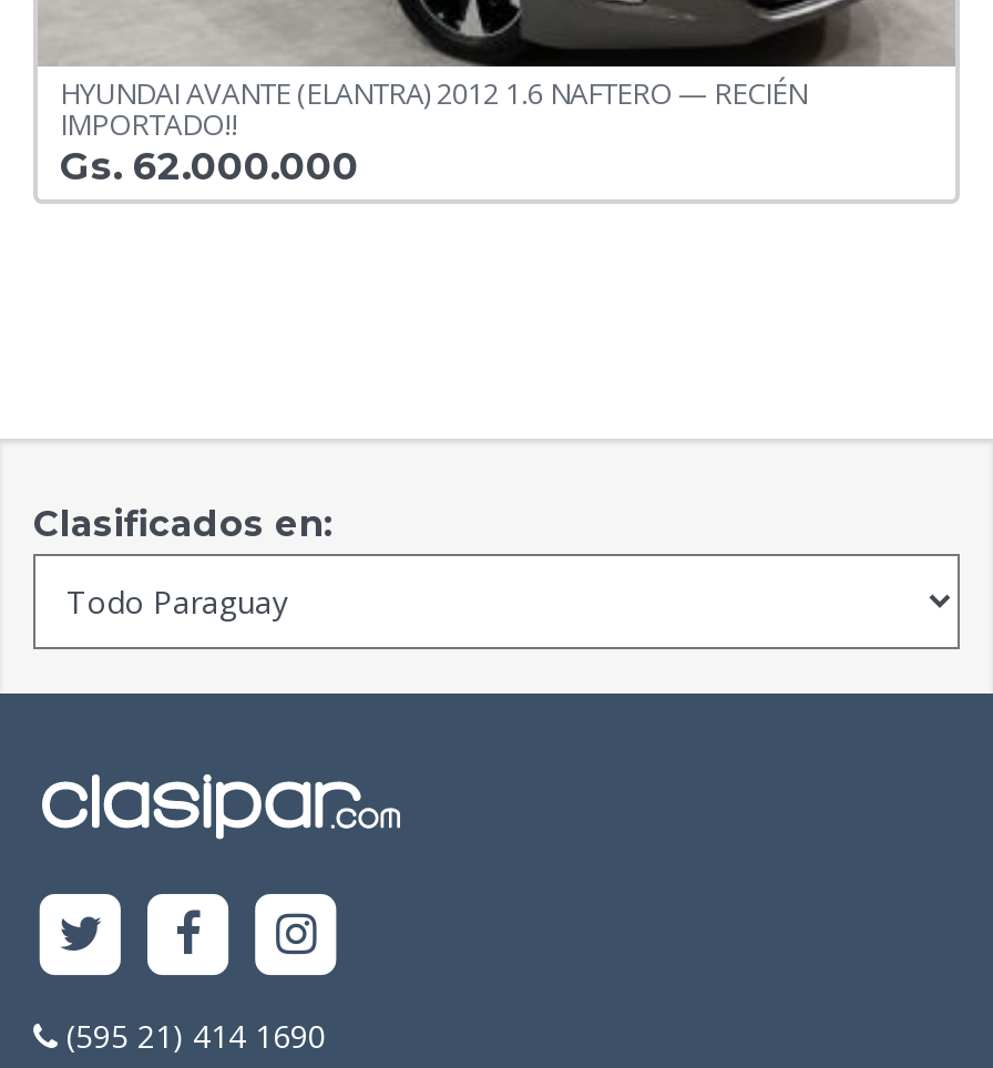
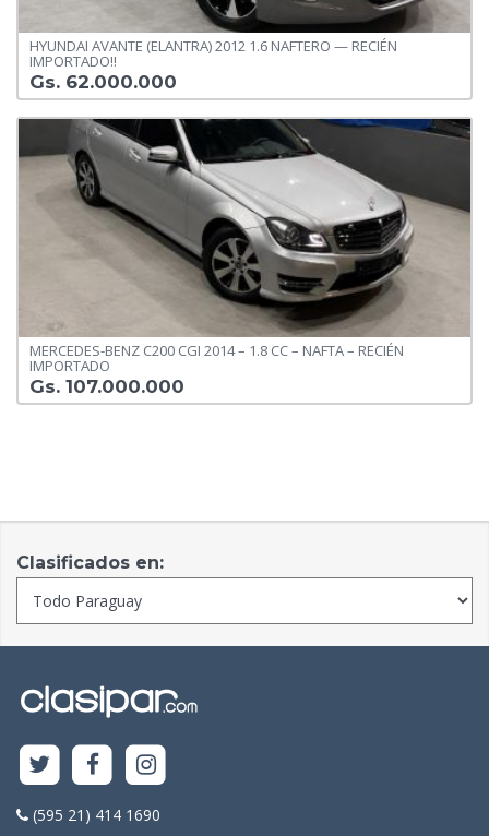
none -> [17,117,472,397] [image] | MERCEDES-BENZ C200 CGI 2014 – 1.8 CC – NAFTA – RECIÉN | IMPORTADO | Gs. 107.000.000

